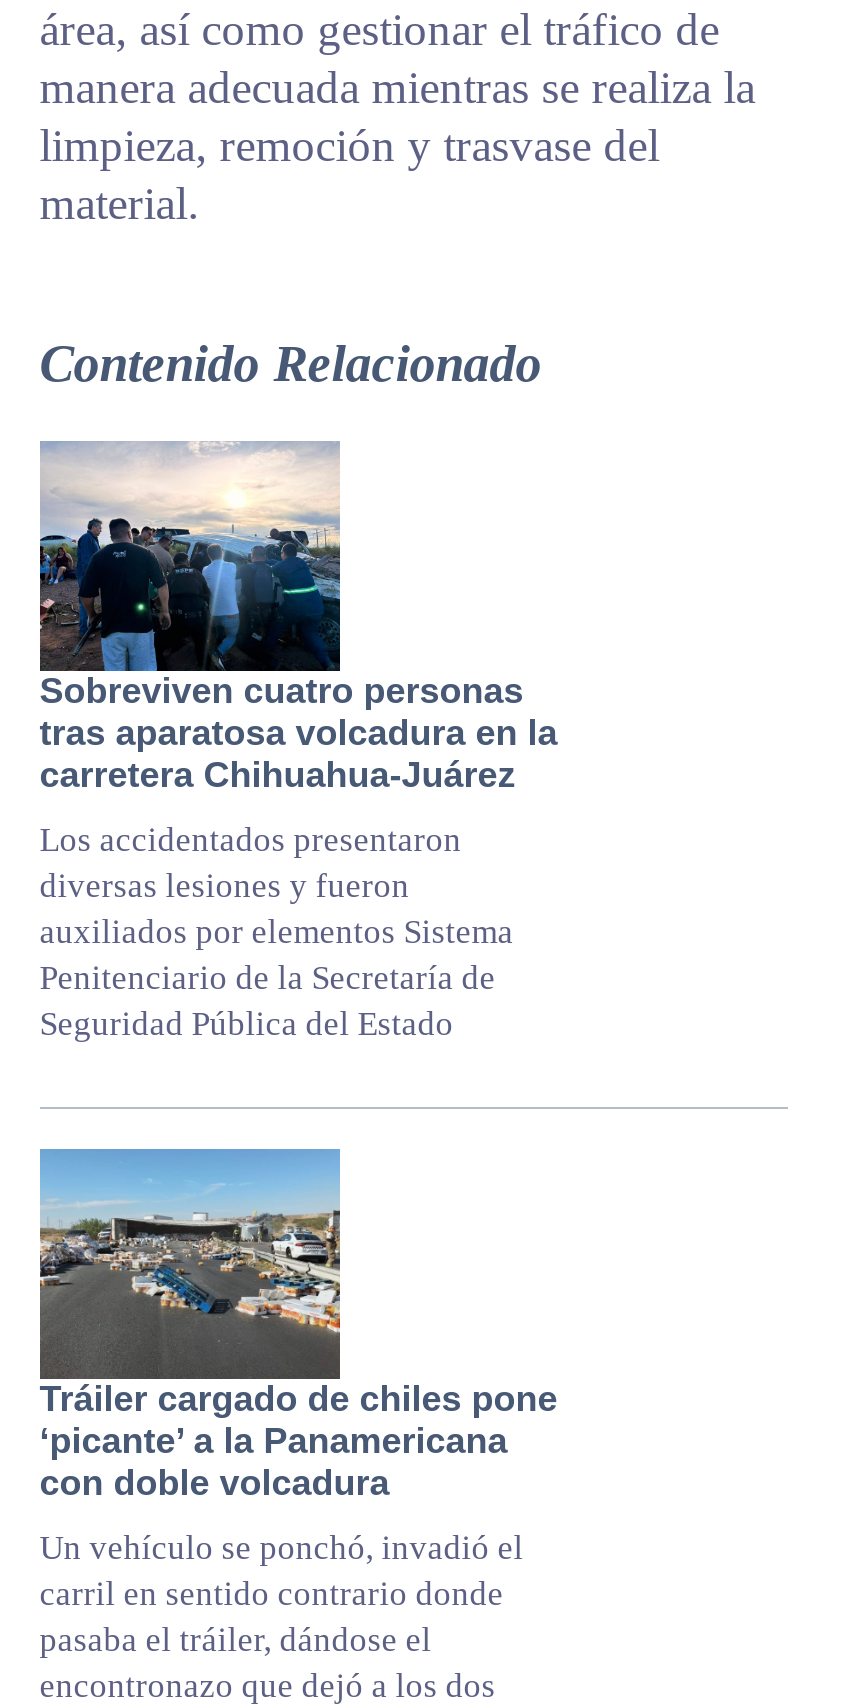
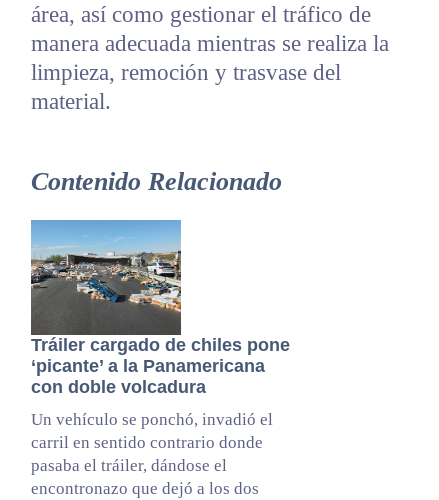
[38,442,558,1042] [image] | Sobreviven cuatro personas | tras aparatosa volcadura en la | carretera Chihuahua-Juárez | Los accidentados presentaron | diversas lesiones y fueron | auxiliados por elementos Sistema | Penitenciario de la Secretaría de | Seguridad Pública del Estado -> none

